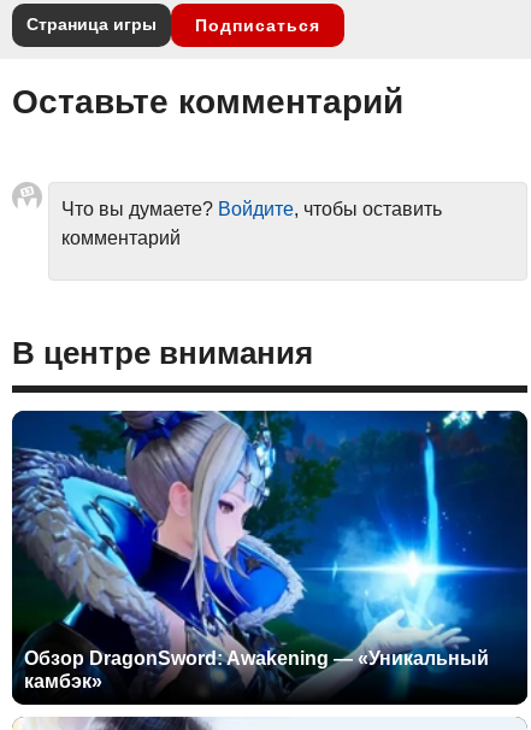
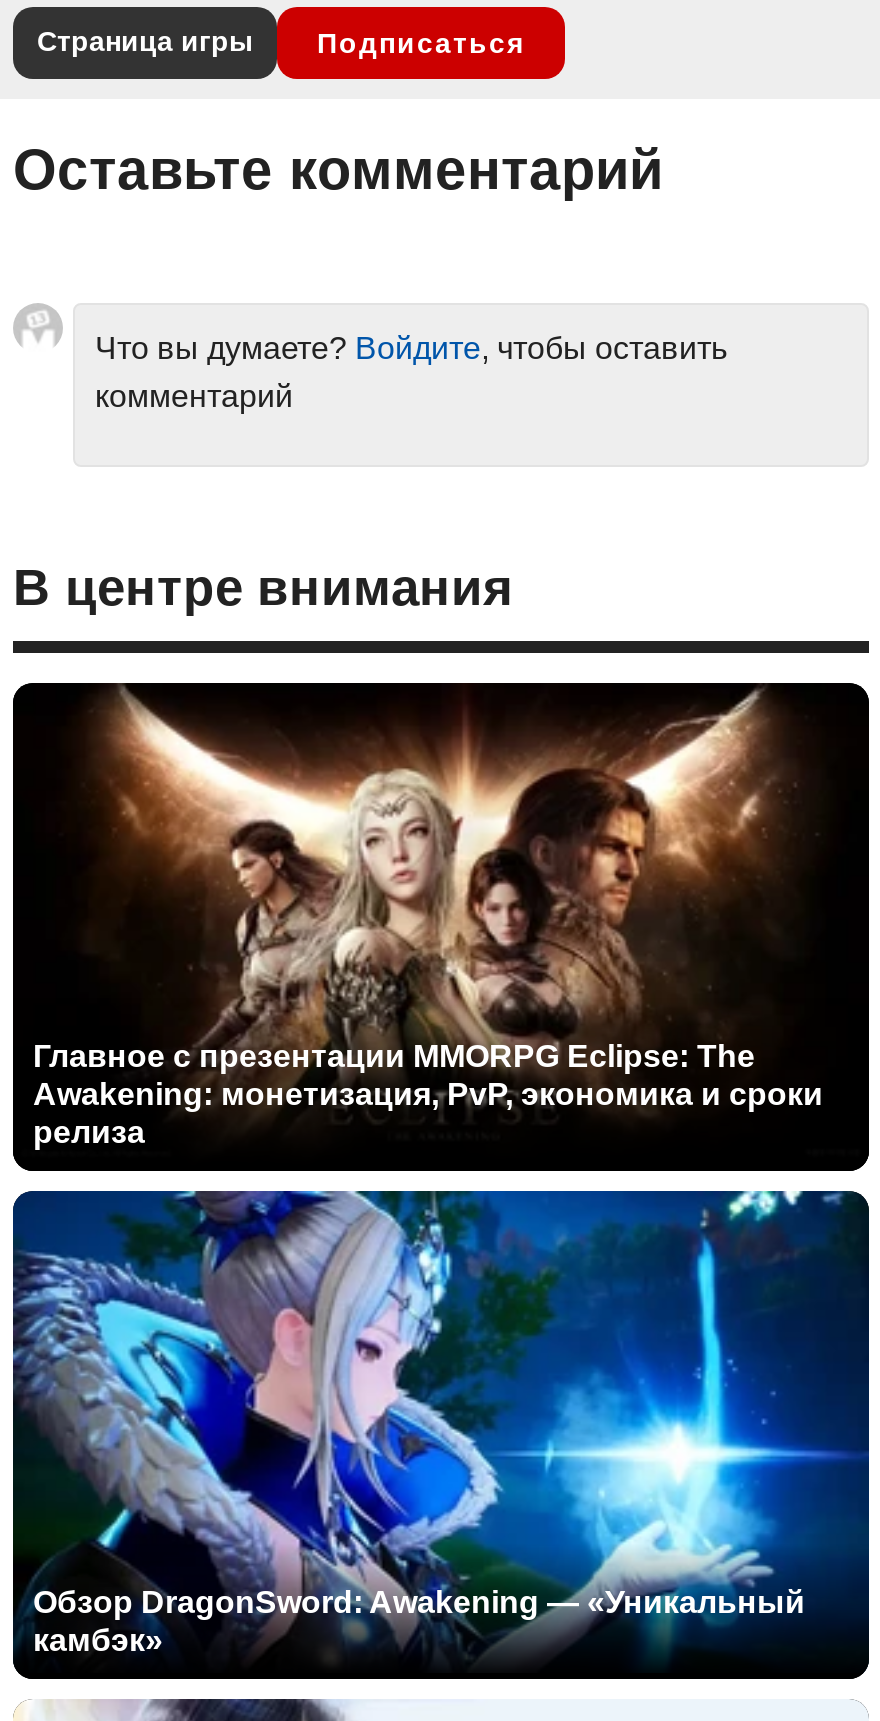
none -> [11,681,871,1153] [image] | Главное с презентации MMORPG Eclipse: The | Awakening: монетизация, PvP, экономика и сроки | релиза

